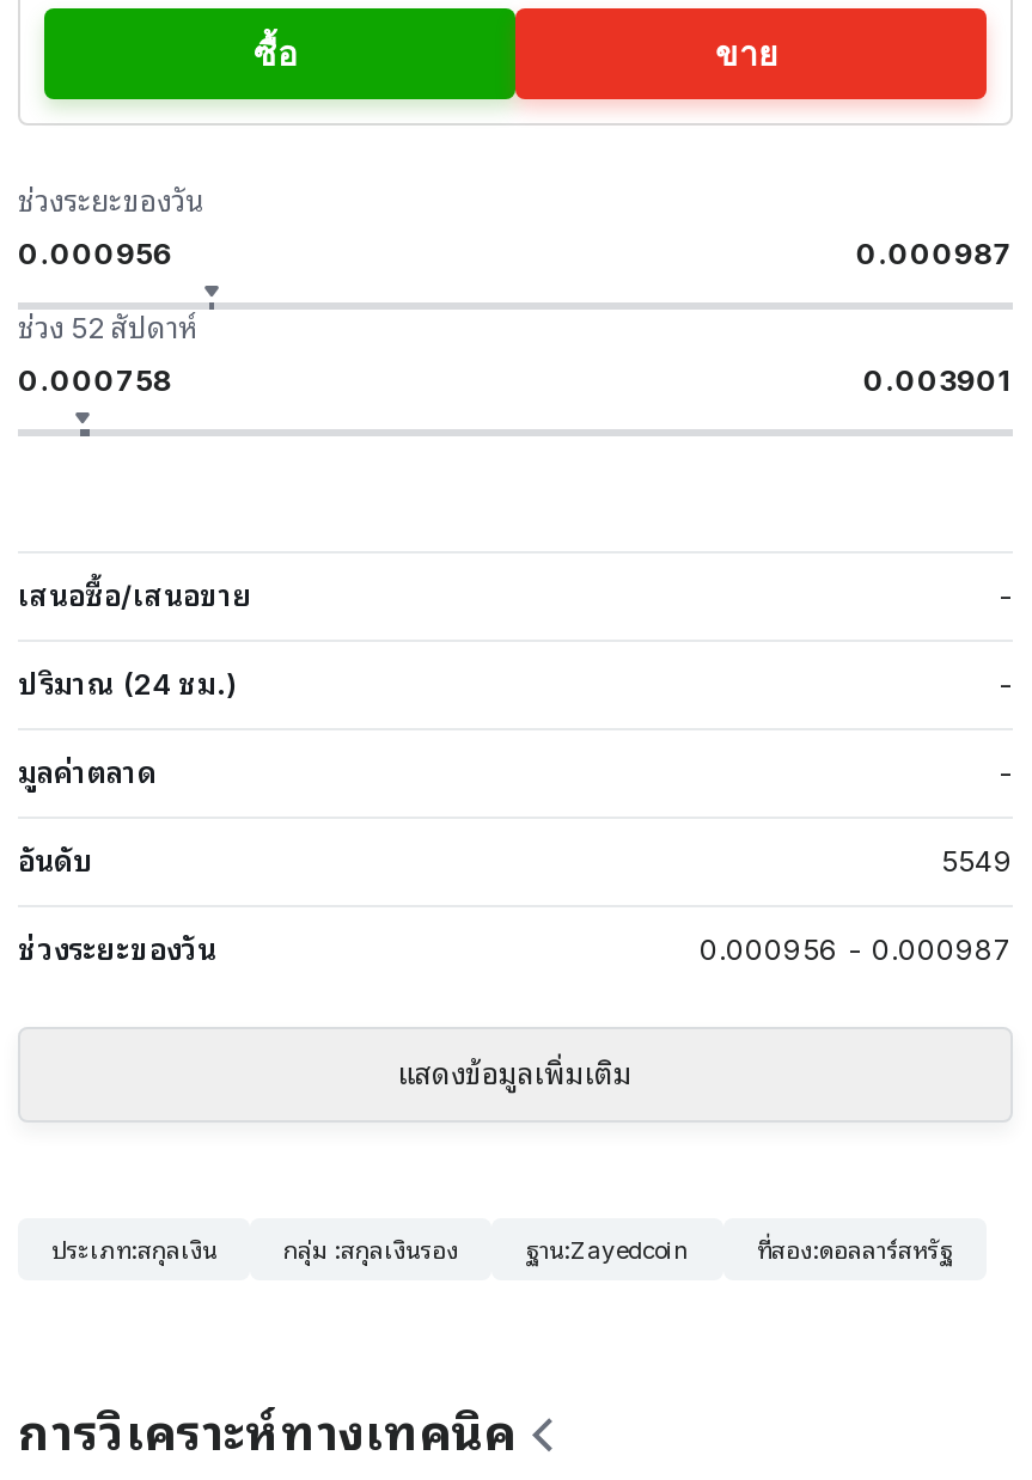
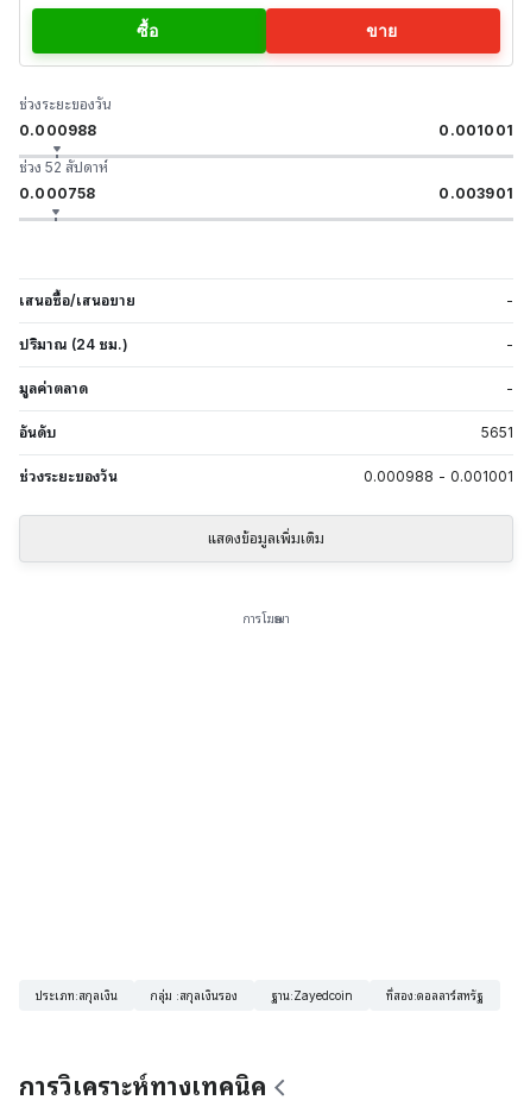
[18,235,172,271] 0.000956 -> [19,121,97,139] 0.000988
[856,235,1013,271] 0.000987 -> [439,121,513,139] 0.001001
[941,842,1013,878] 5549 -> [481,423,513,441] 5651
[700,931,1013,967] 0.000956 - 0.000987 -> [364,467,513,485] 0.000988 - 0.001001
none -> [243,611,289,625] การโฆษณา

